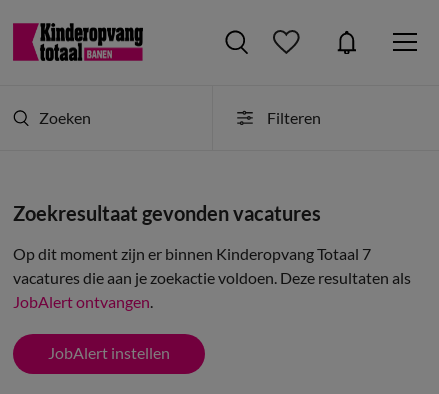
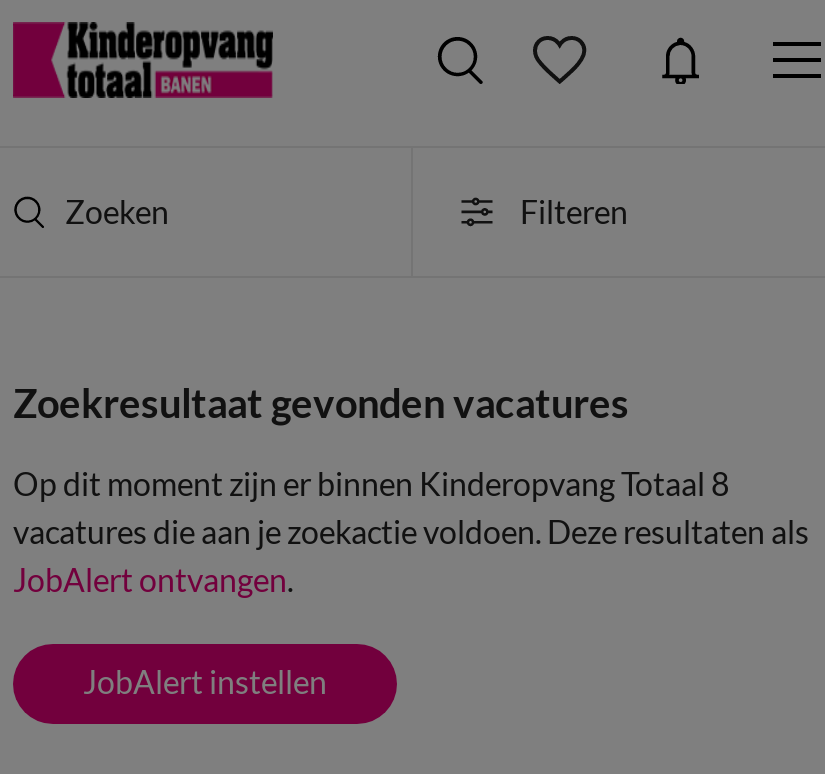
[13,244,371,263] Op dit moment zijn er binnen Kinderopvang Totaal 7 -> [13,464,729,502] Op dit moment zijn er binnen Kinderopvang Totaal 8

